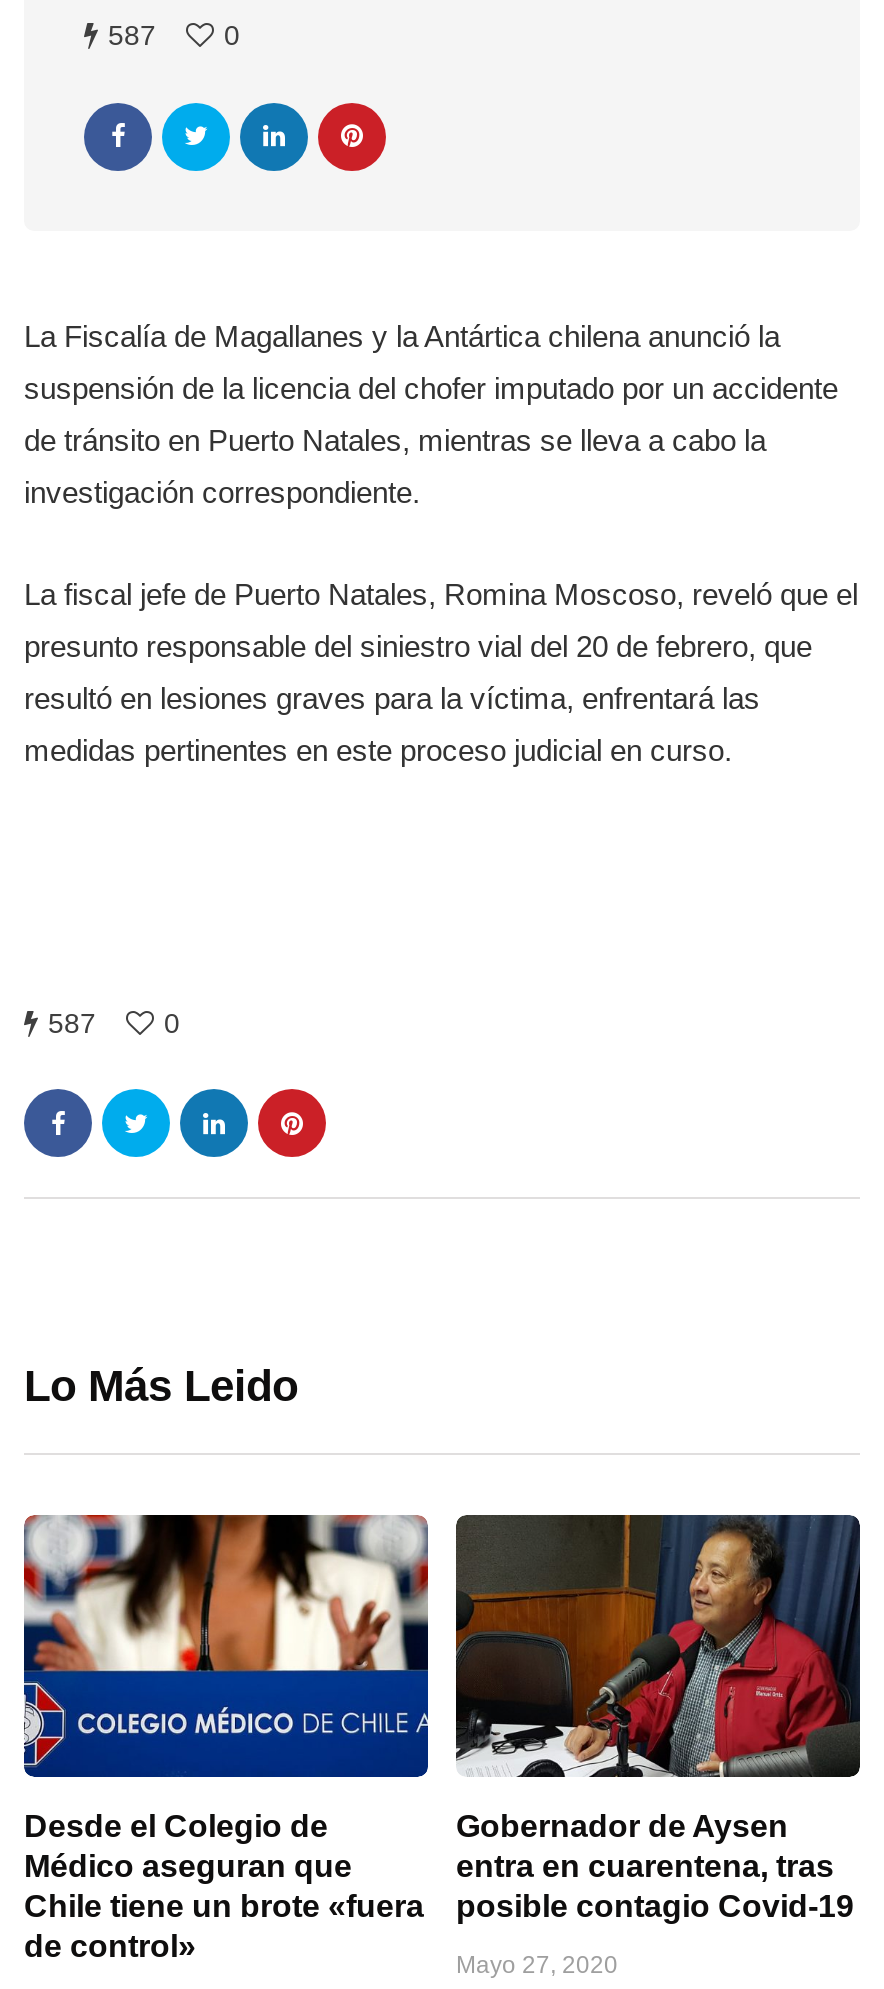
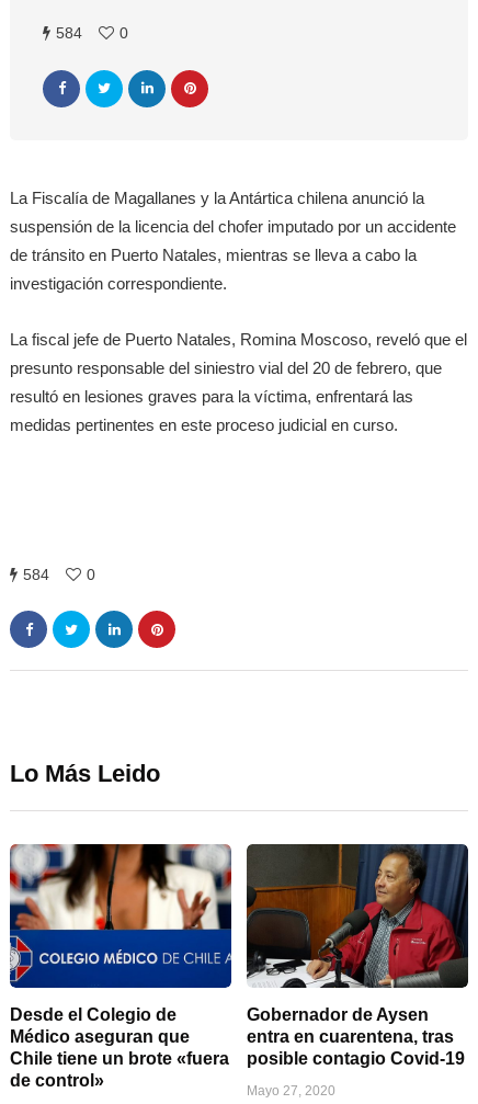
[108,19,156,51] 587 -> [56,24,82,42] 584
[48,1007,96,1039] 587 -> [23,566,49,583] 584

